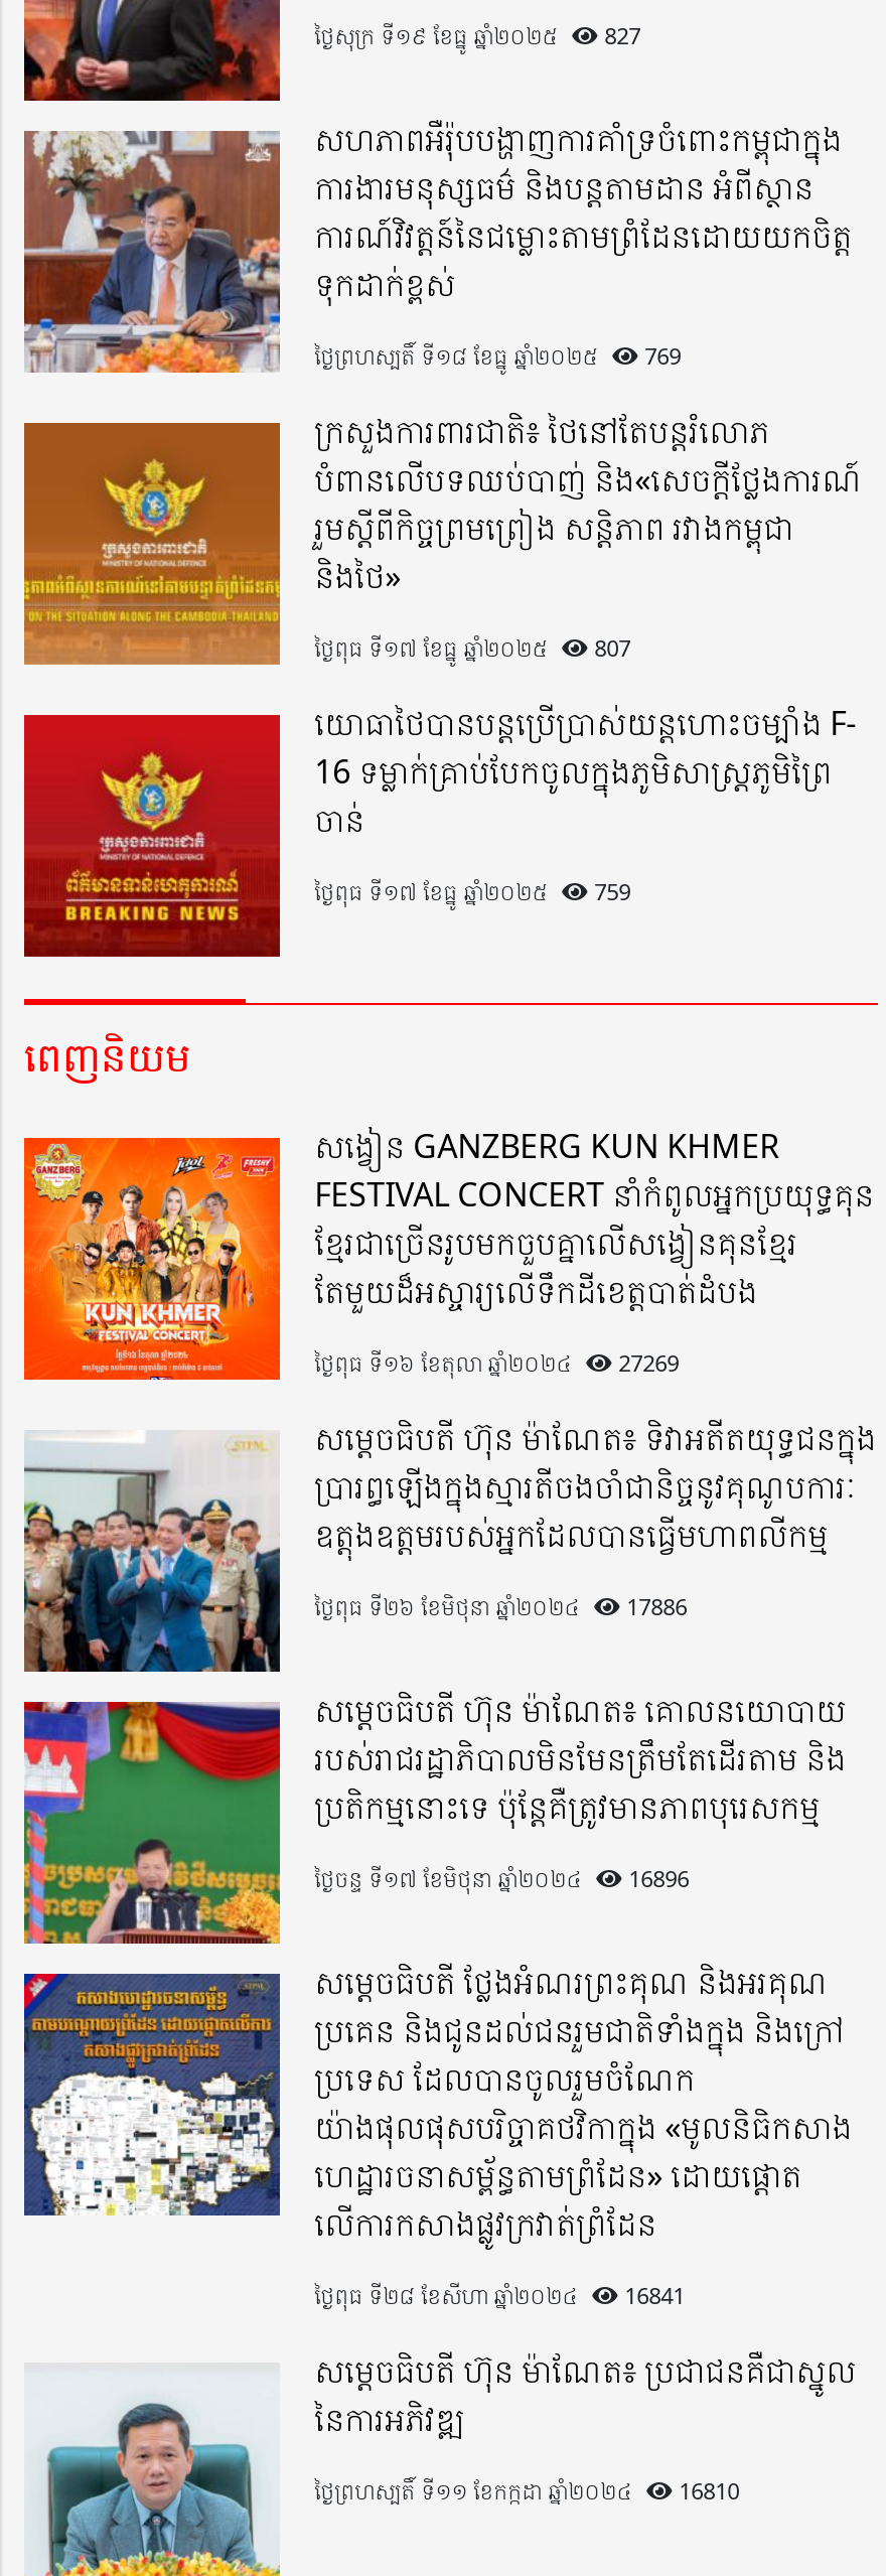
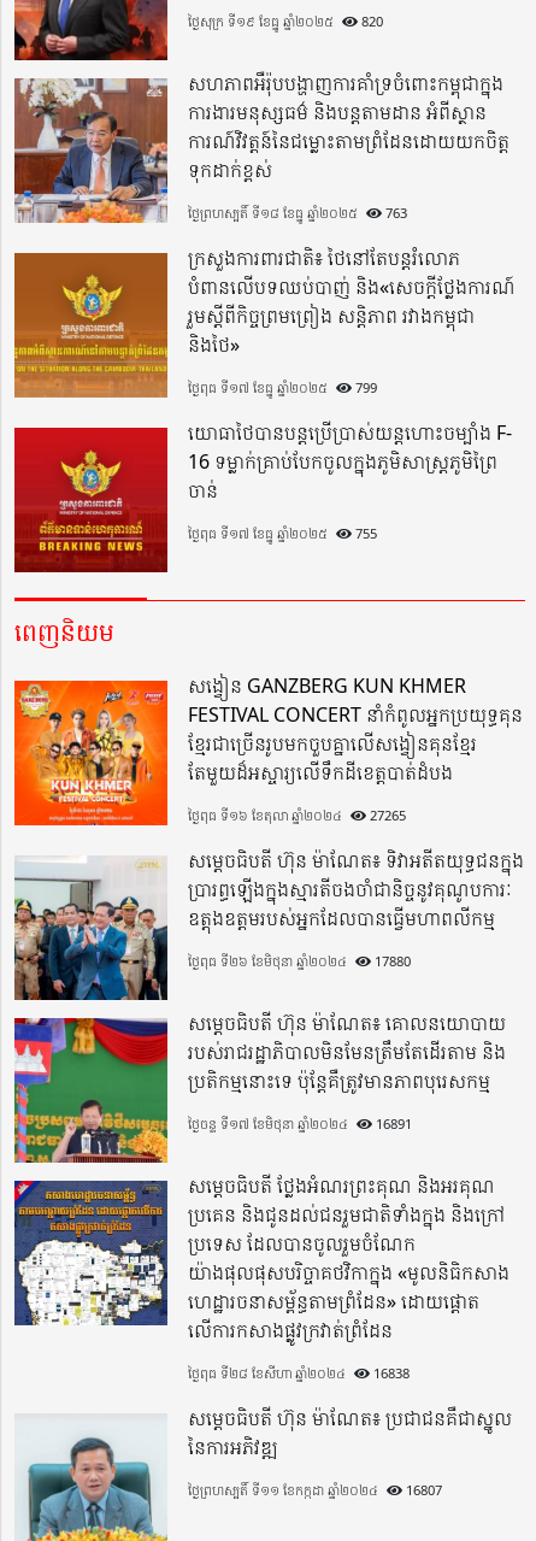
[598,19,641,50] 827 -> [358,12,383,30] 820
[639,340,681,370] 769 -> [382,203,407,221] 763
[588,632,631,662] 807 -> [352,378,377,396] 799
[588,875,631,906] 759 -> [352,524,377,542] 755
[613,1347,679,1377] 27269 -> [366,806,406,824] 27265
[621,1590,687,1621] 17886 -> [371,951,411,969] 17880
[623,1862,689,1892] 16896 -> [372,1114,412,1132] 16891
[619,2279,685,2309] 16841 -> [370,1363,410,1381] 16838
[673,2474,739,2505] 16810 -> [403,1480,442,1498] 16807

